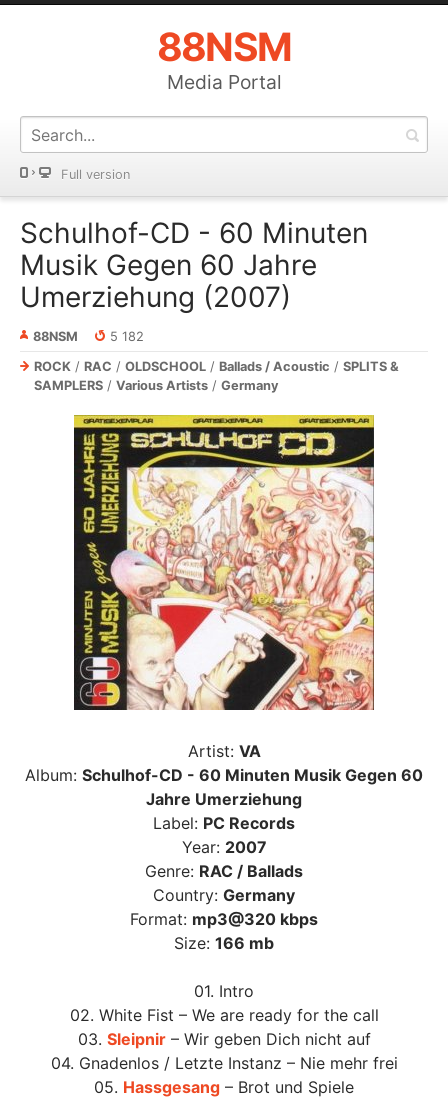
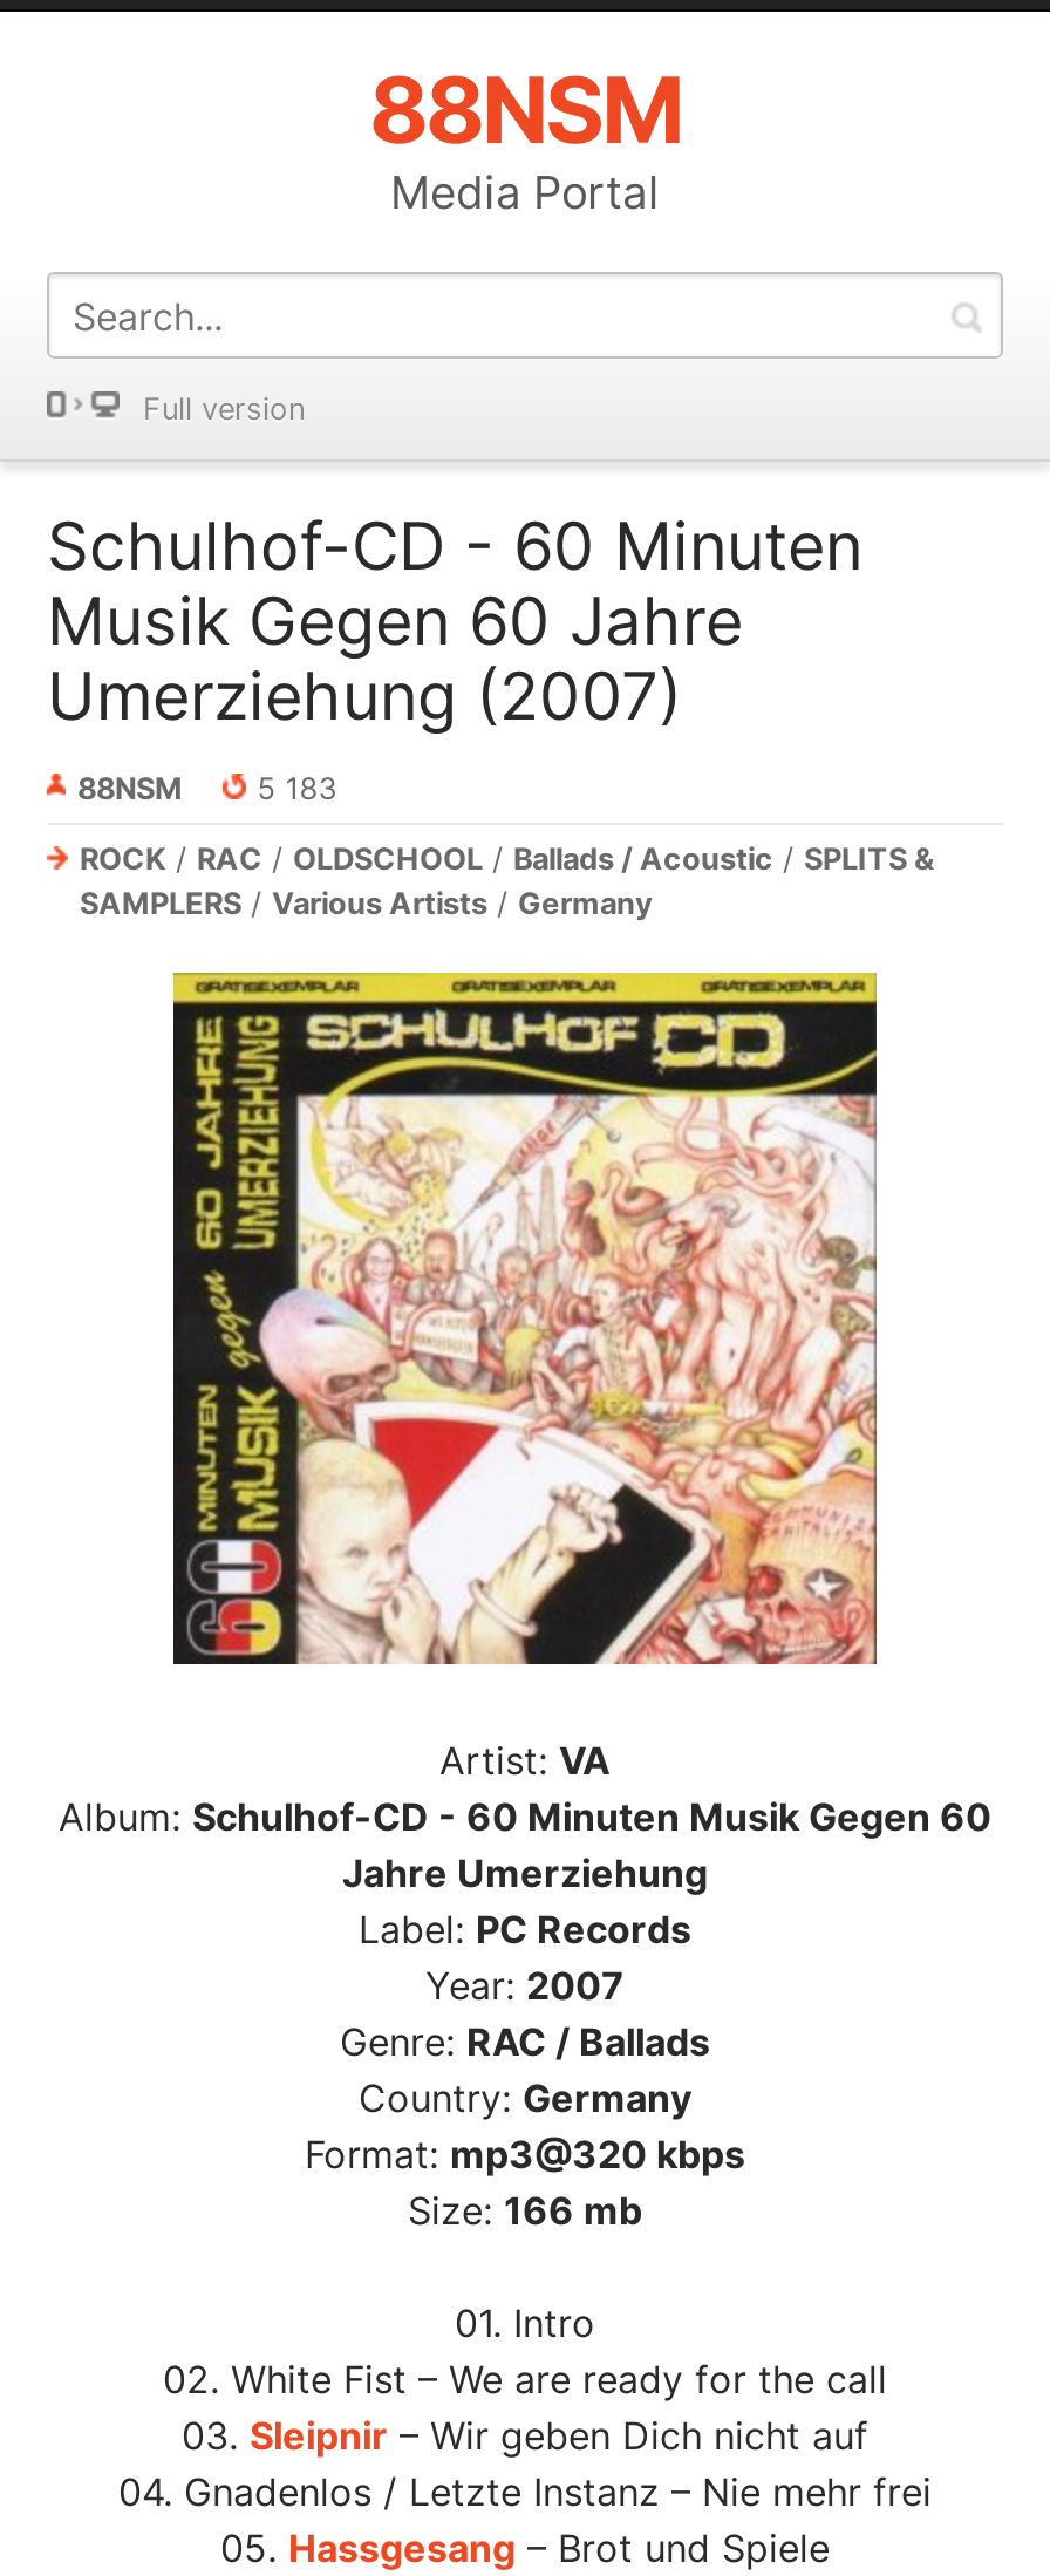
[110,329,144,344] 5 182 -> [257,771,337,806] 5 183

